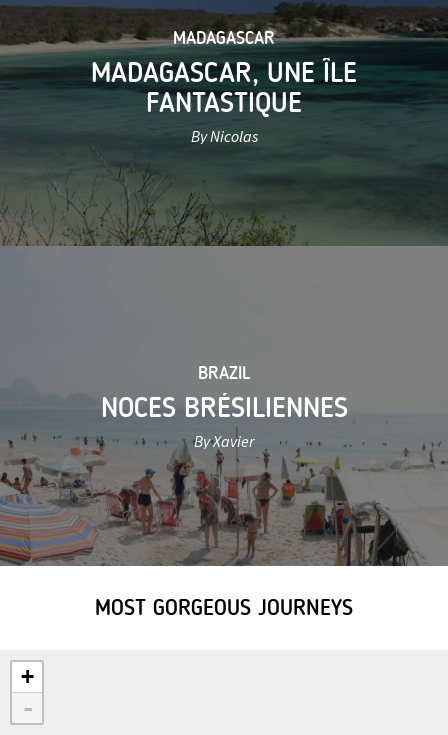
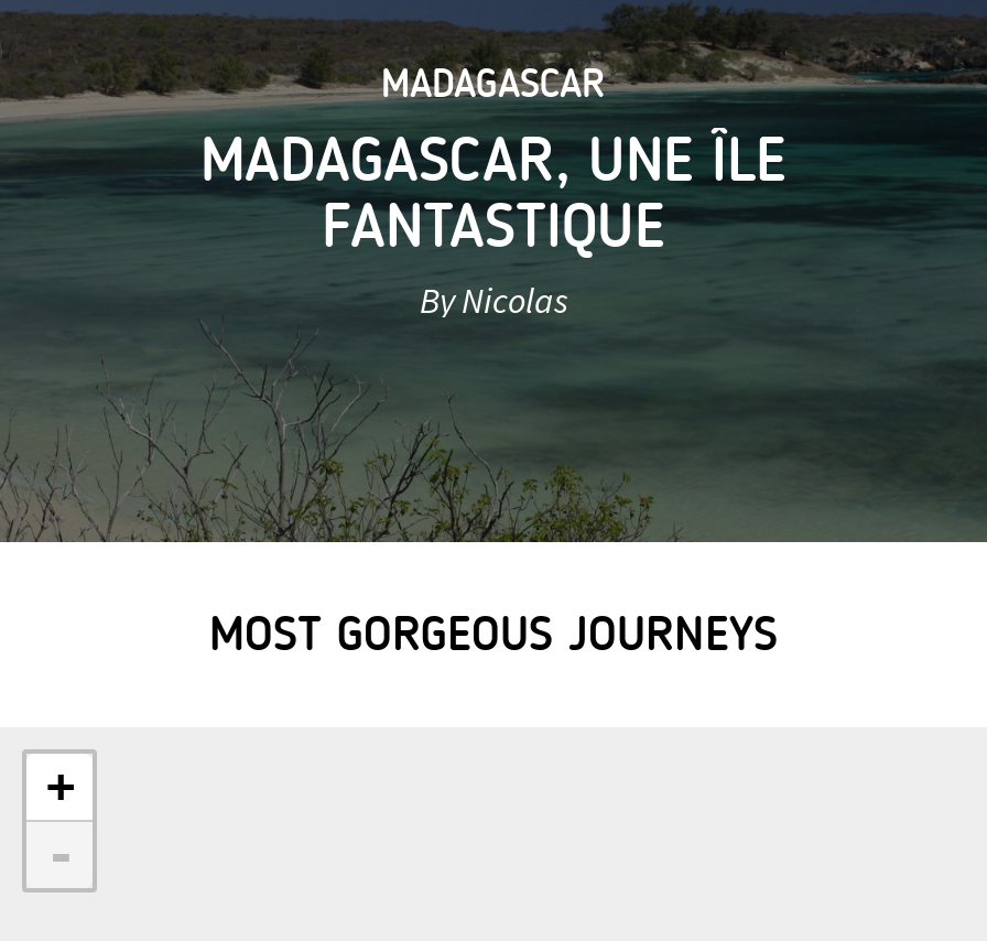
[3,246,445,566] [image] | BRAZIL | NOCES BRÉSILIENNES | By Xavier -> none

